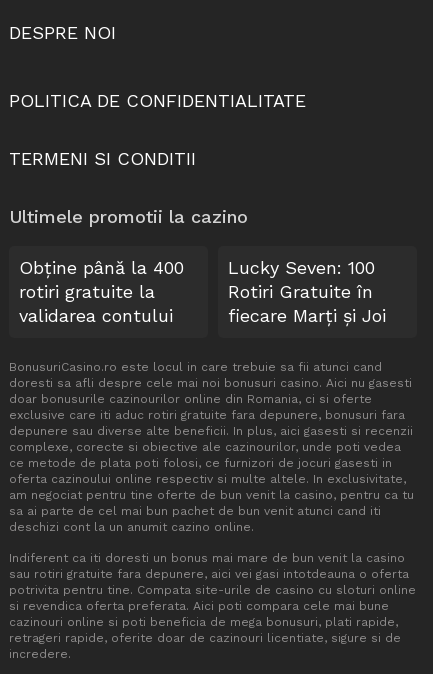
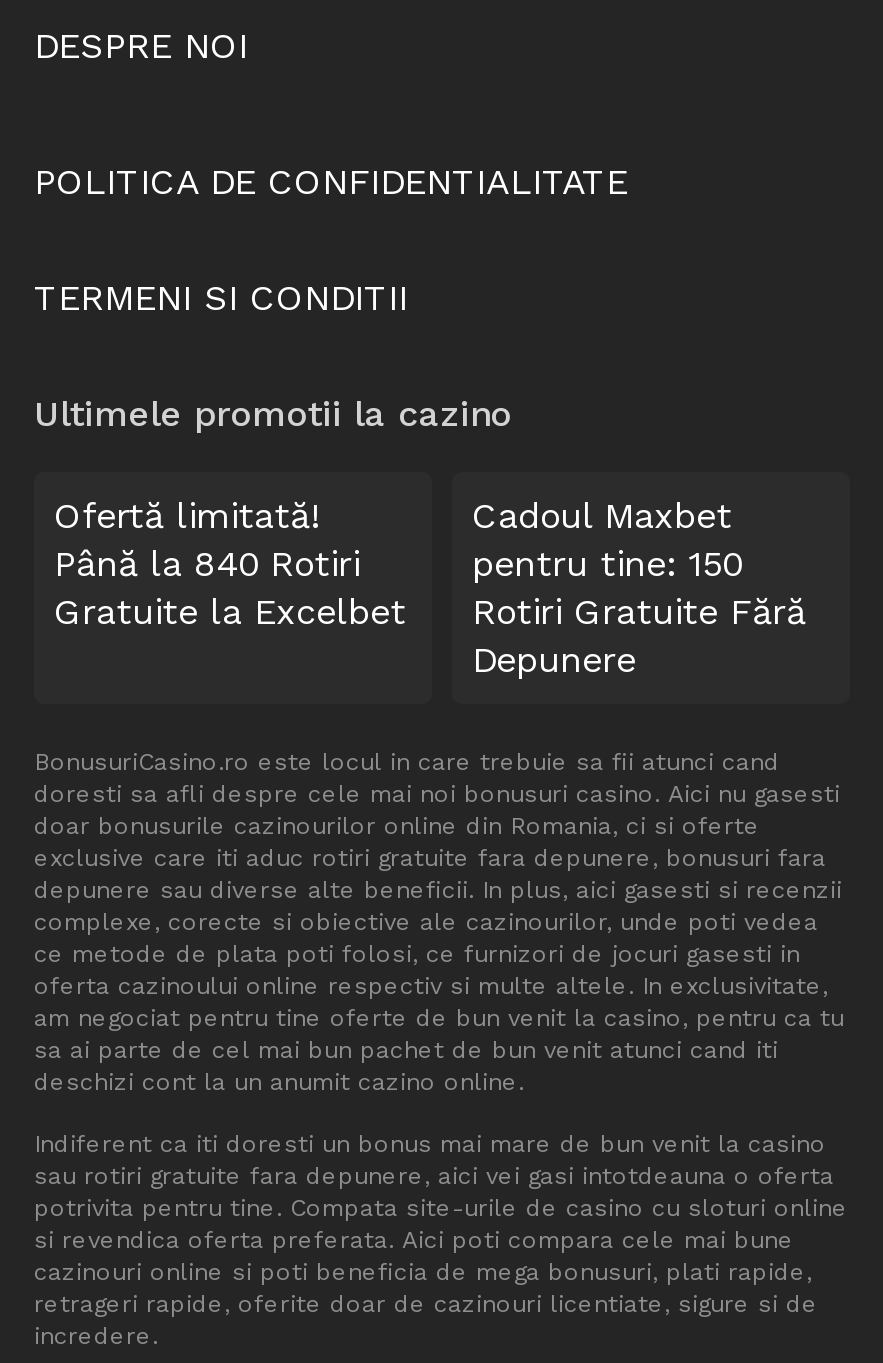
[19,257,184,326] Obține până la 400 | rotiri gratuite la | validarea contului -> [54,494,406,632] Ofertă limitată! | Până la 840 Rotiri | Gratuite la Excelbet
[228,257,386,326] Lucky Seven: 100 | Rotiri Gratuite în | fiecare Marți și Joi -> [472,494,806,680] Cadoul Maxbet | pentru tine: 150 | Rotiri Gratuite Fără | Depunere

